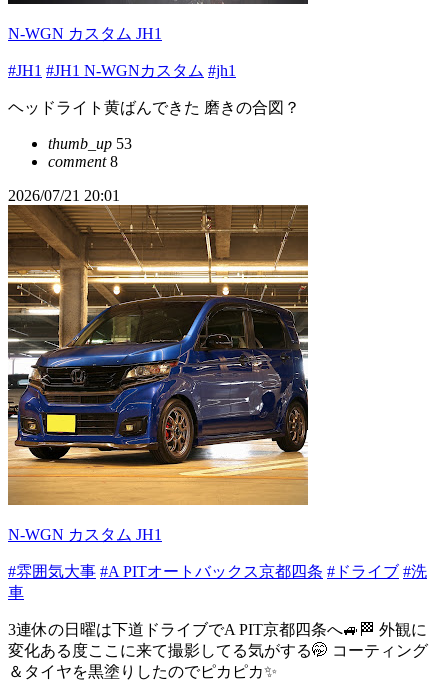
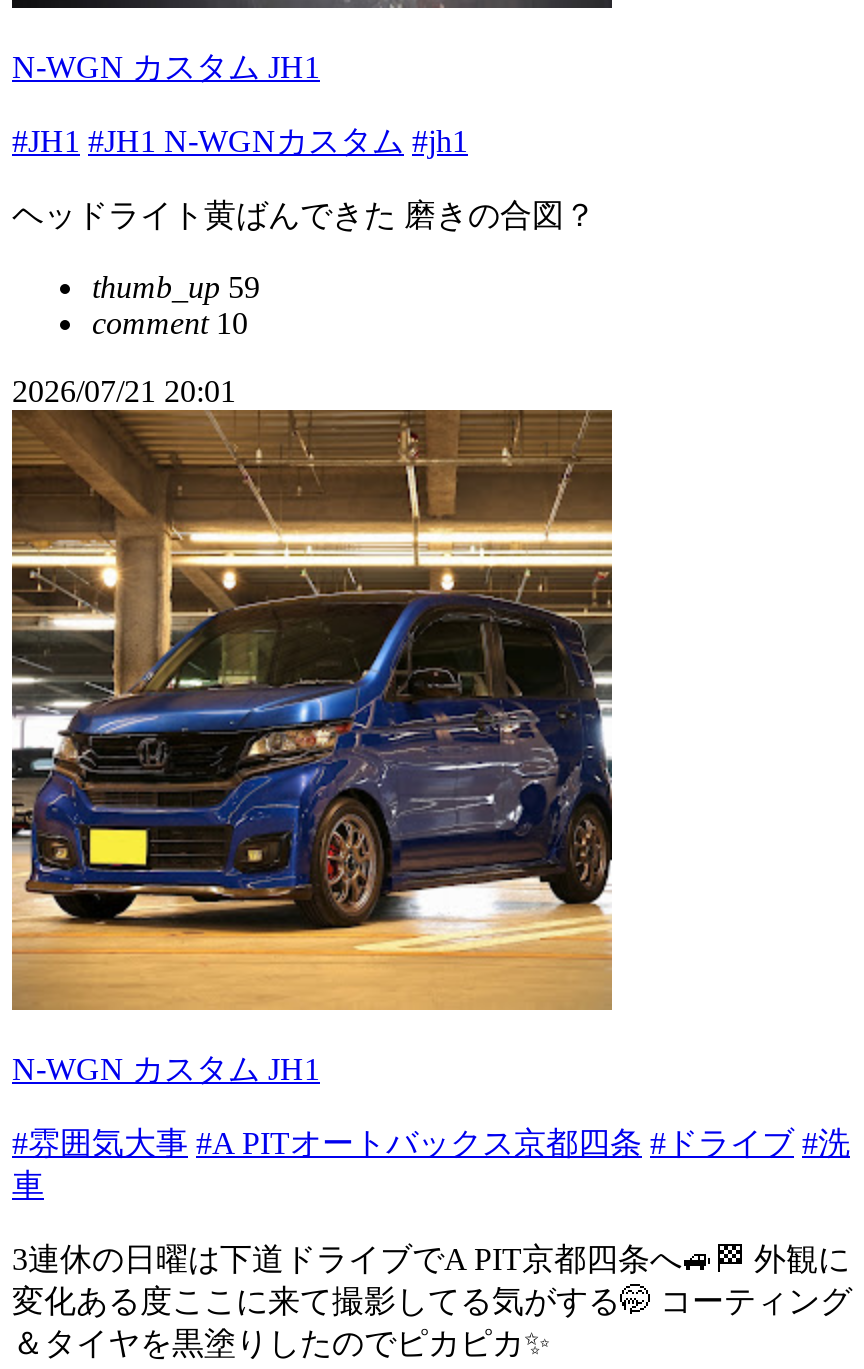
[48,135,132,152] thumb_up 53 -> [92,270,260,304] thumb_up 59
[48,153,118,170] comment 8 -> [92,306,248,340] comment 10

